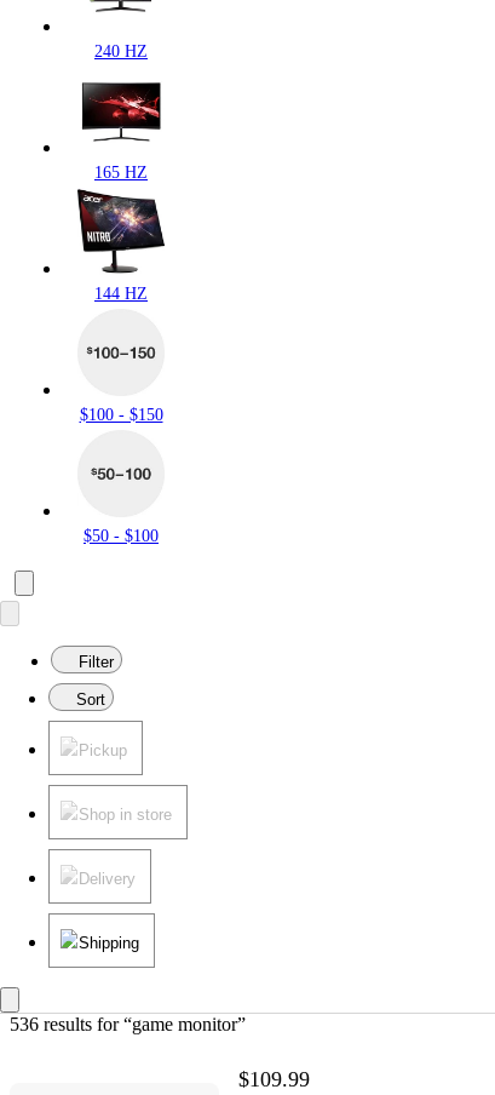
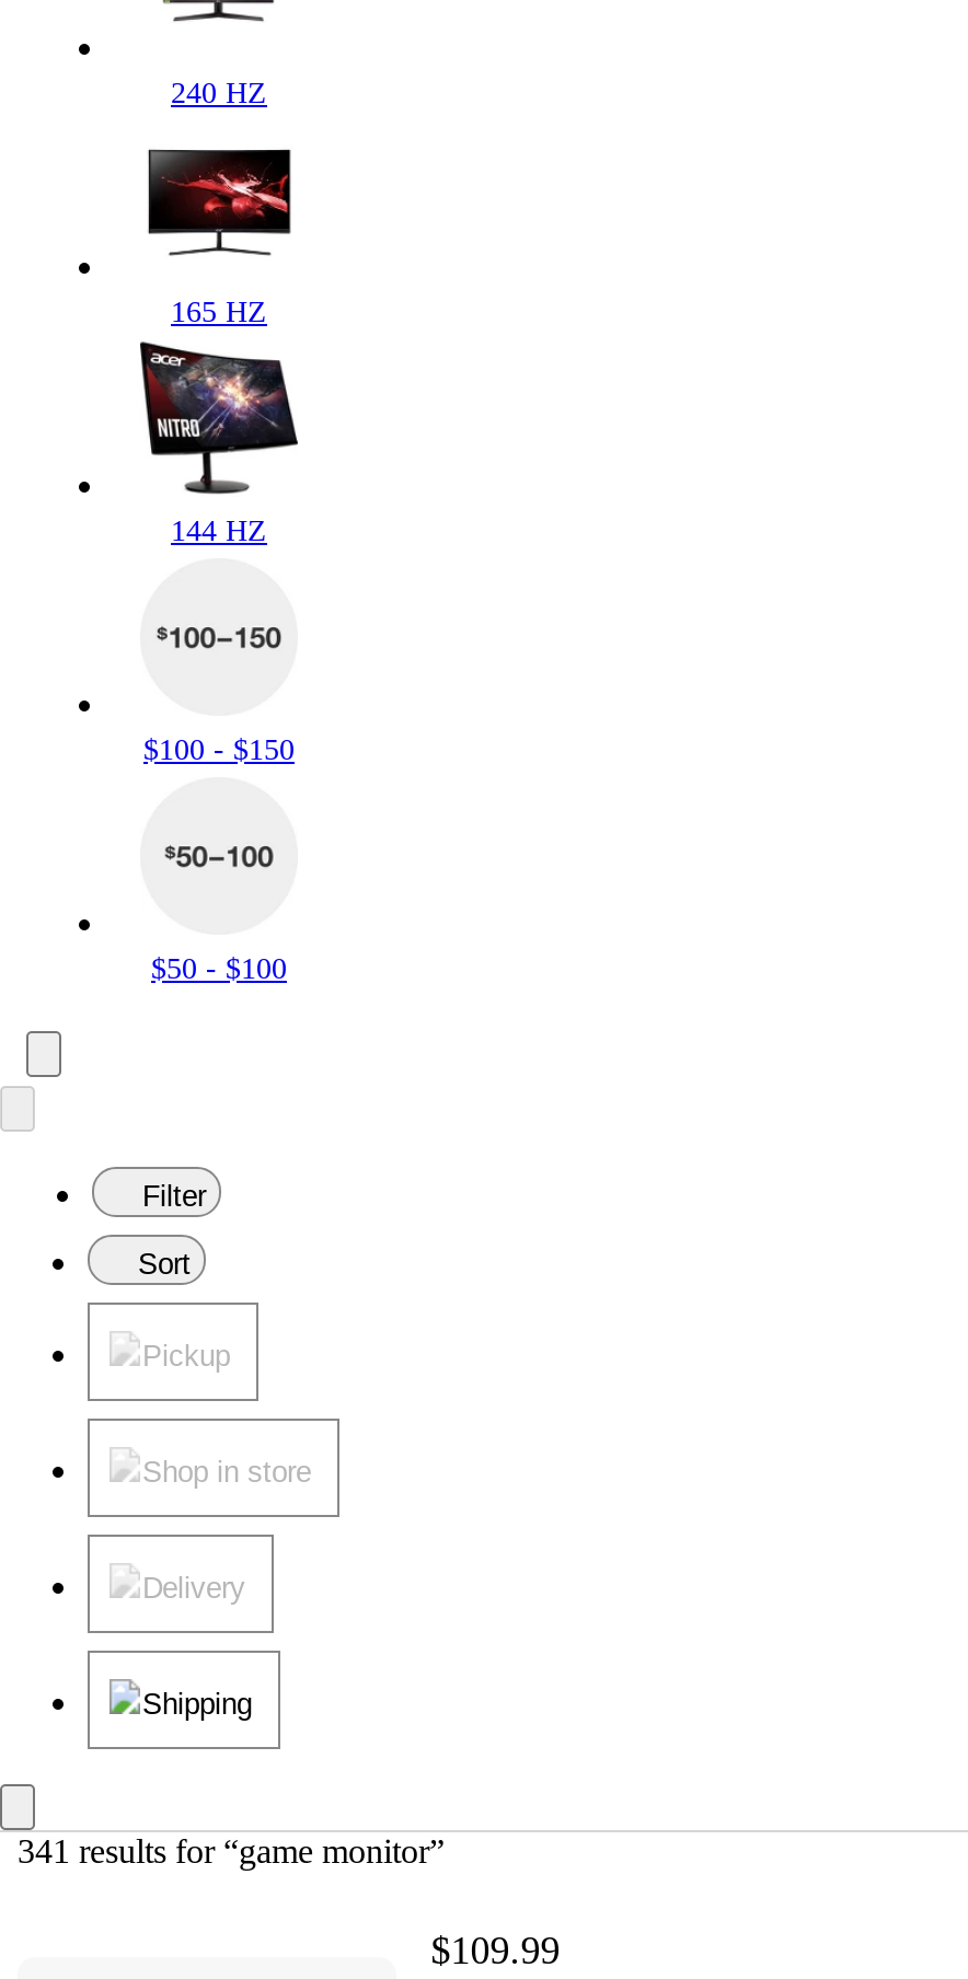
[10,1014,246,1035] 536 results for “game monitor” -> [18,1833,445,1870] 341 results for “game monitor”

